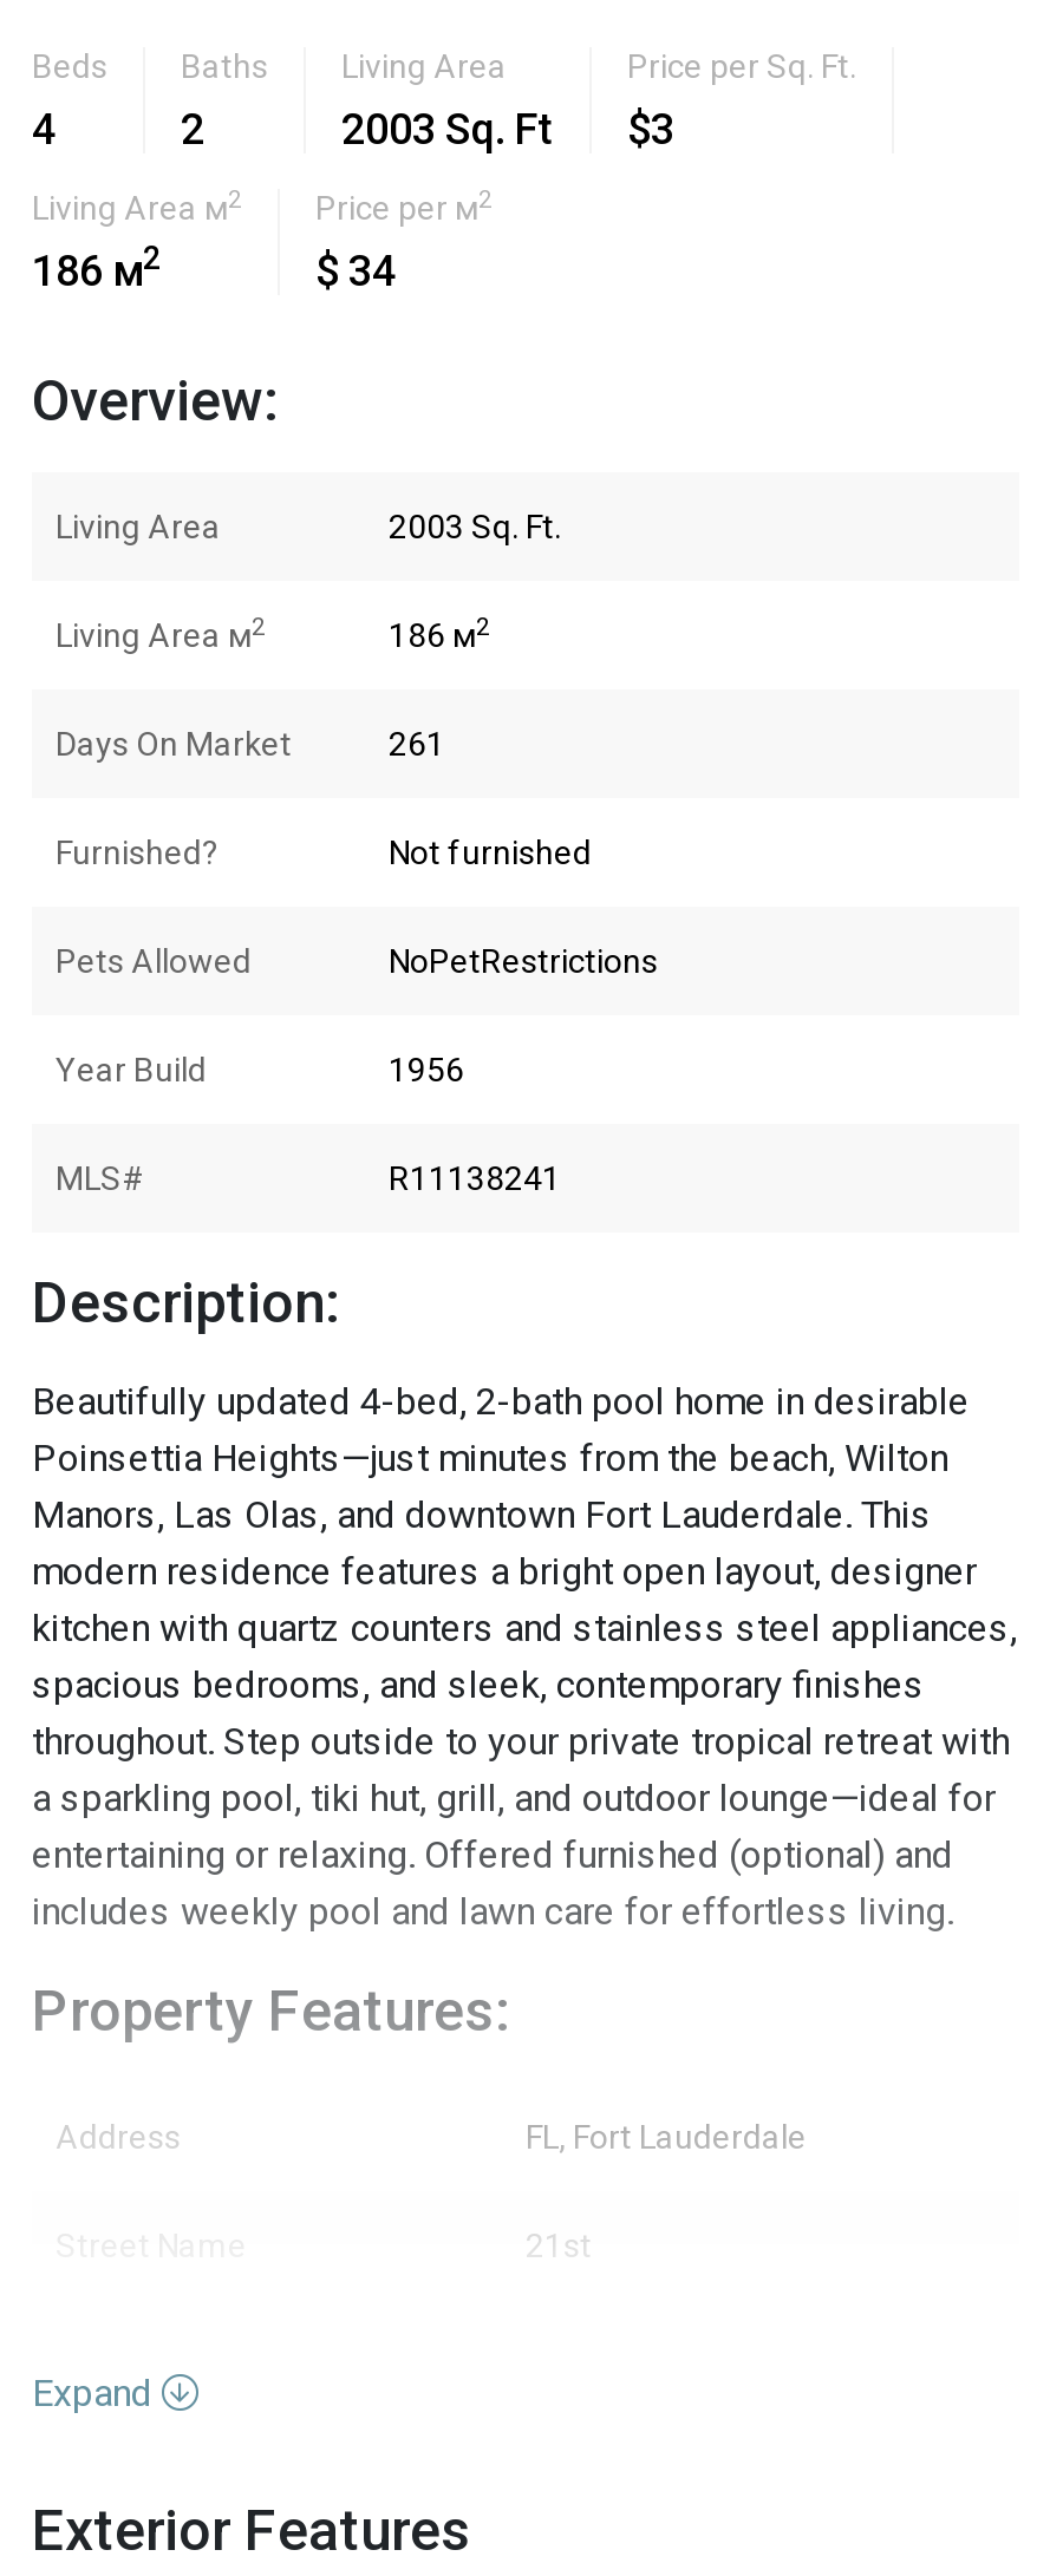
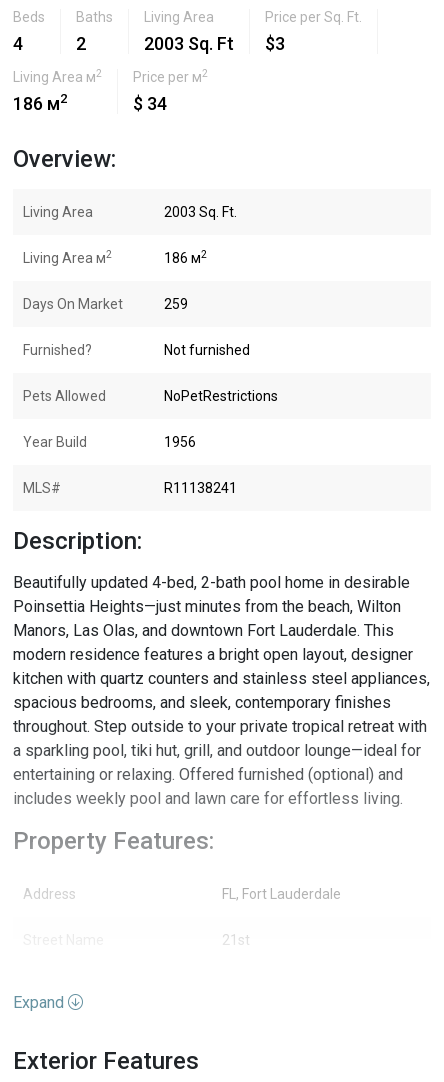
[389,725,445,763] 261 -> [164,296,188,312] 259

